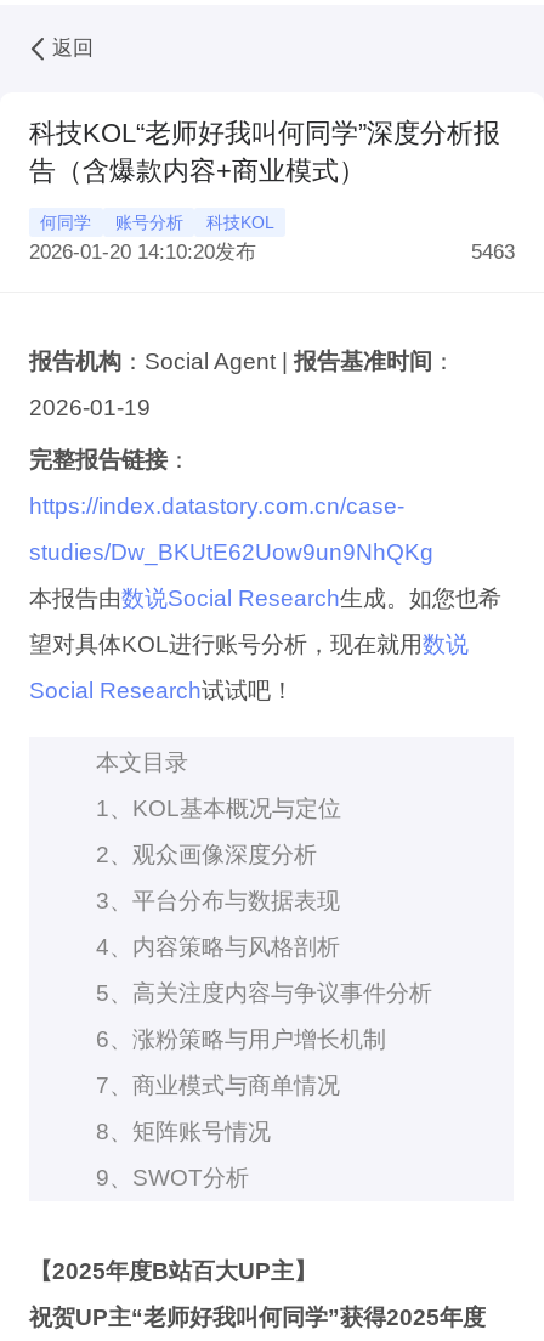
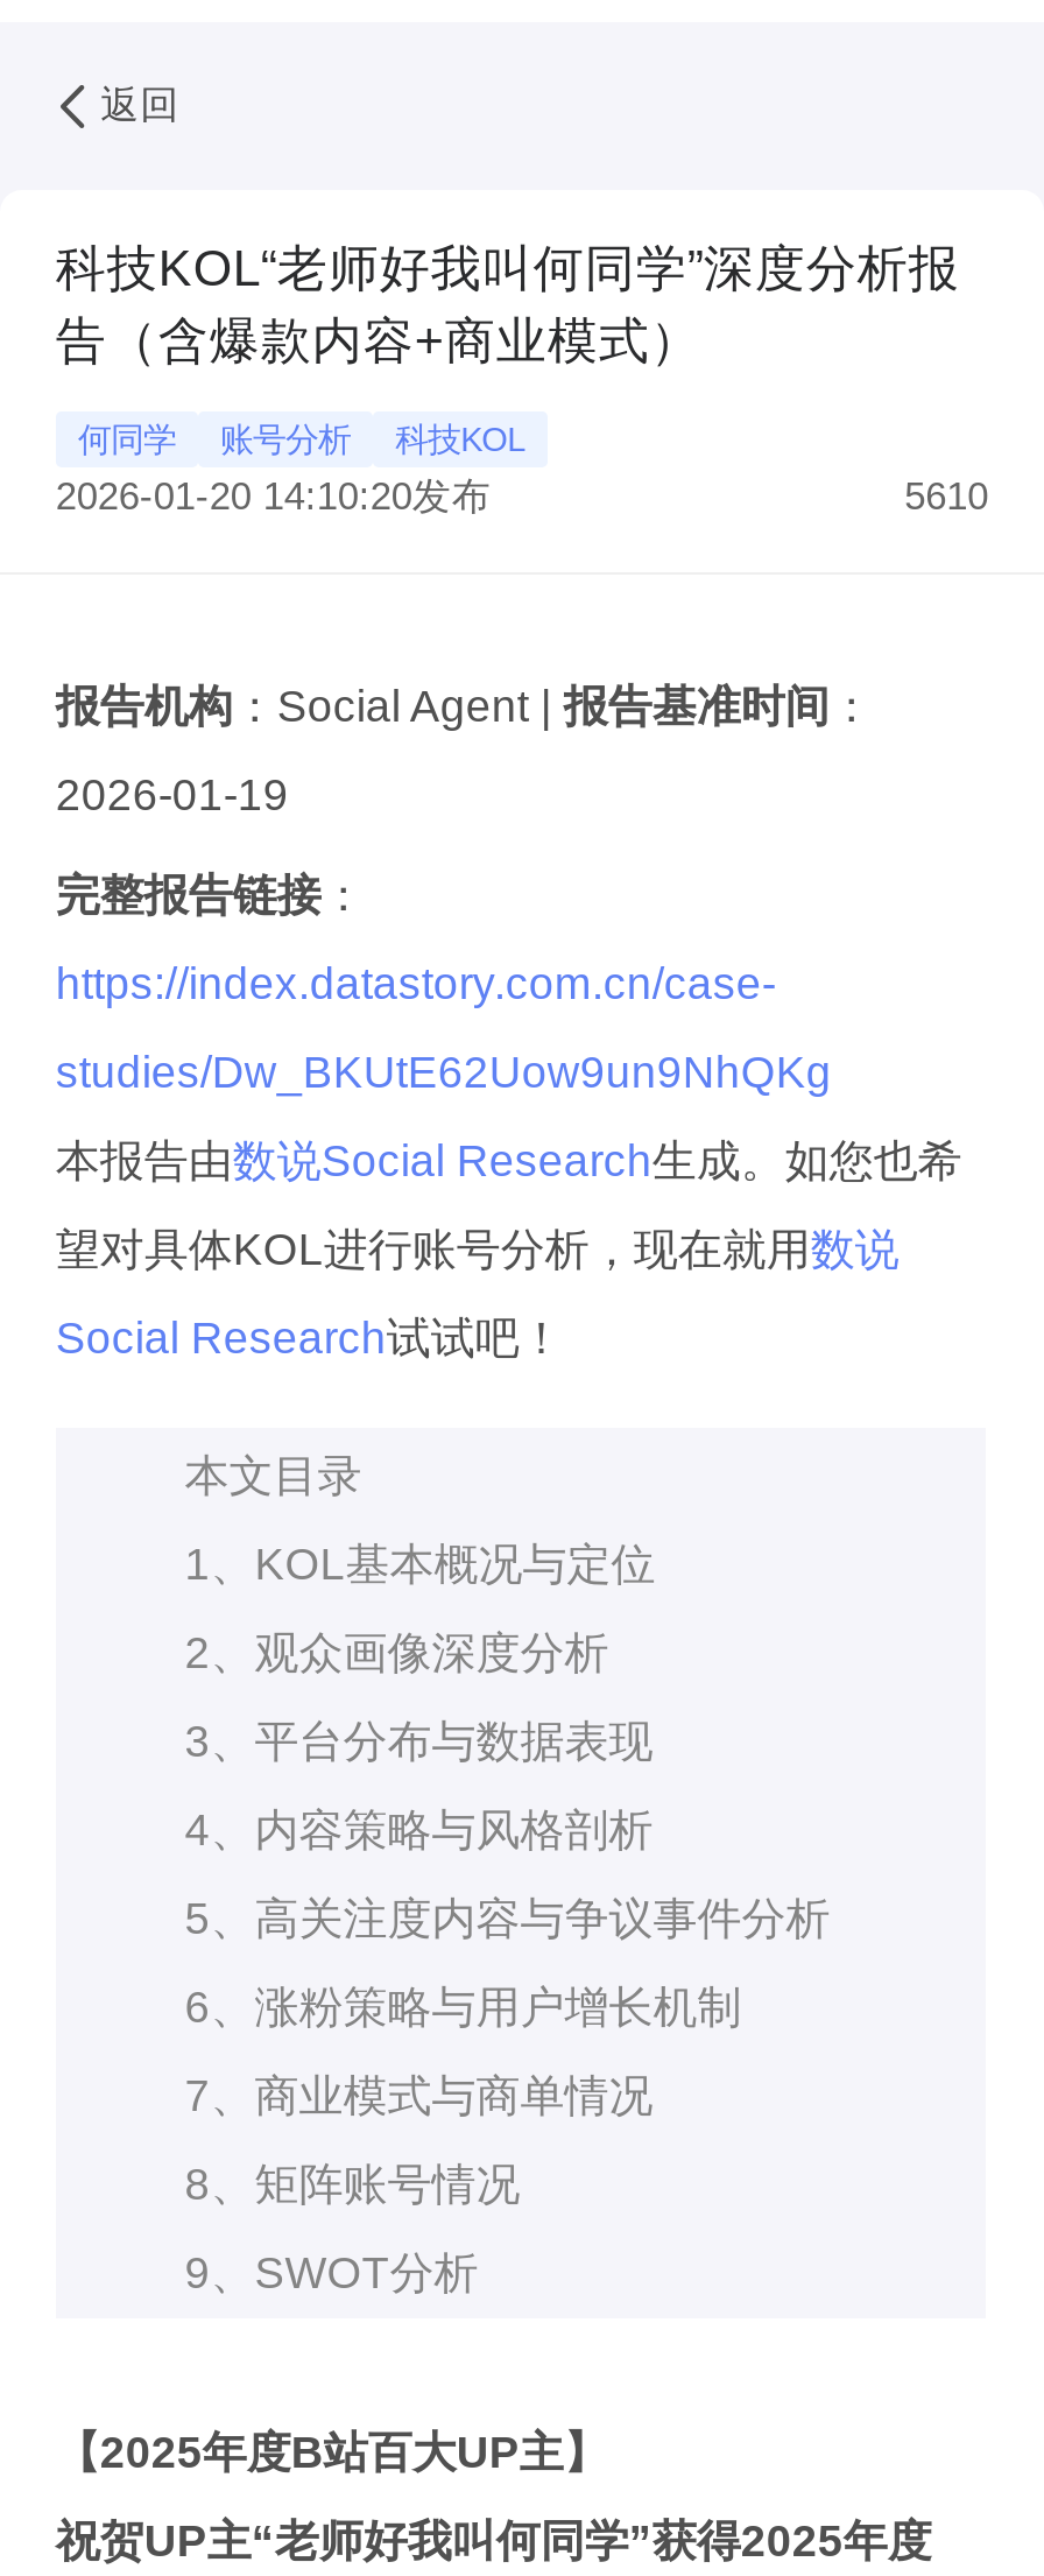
[471,241,515,264] 5463 -> [904,475,988,519] 5610

